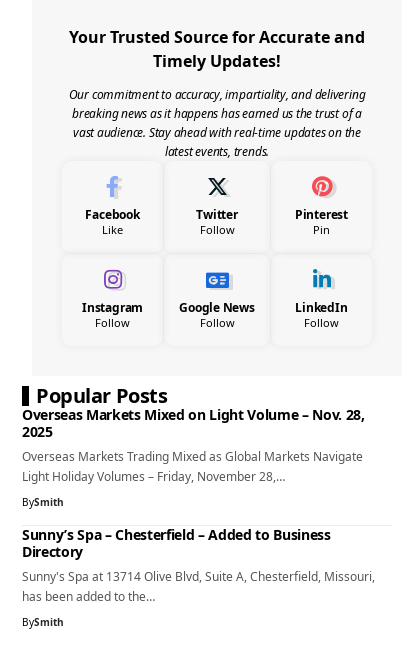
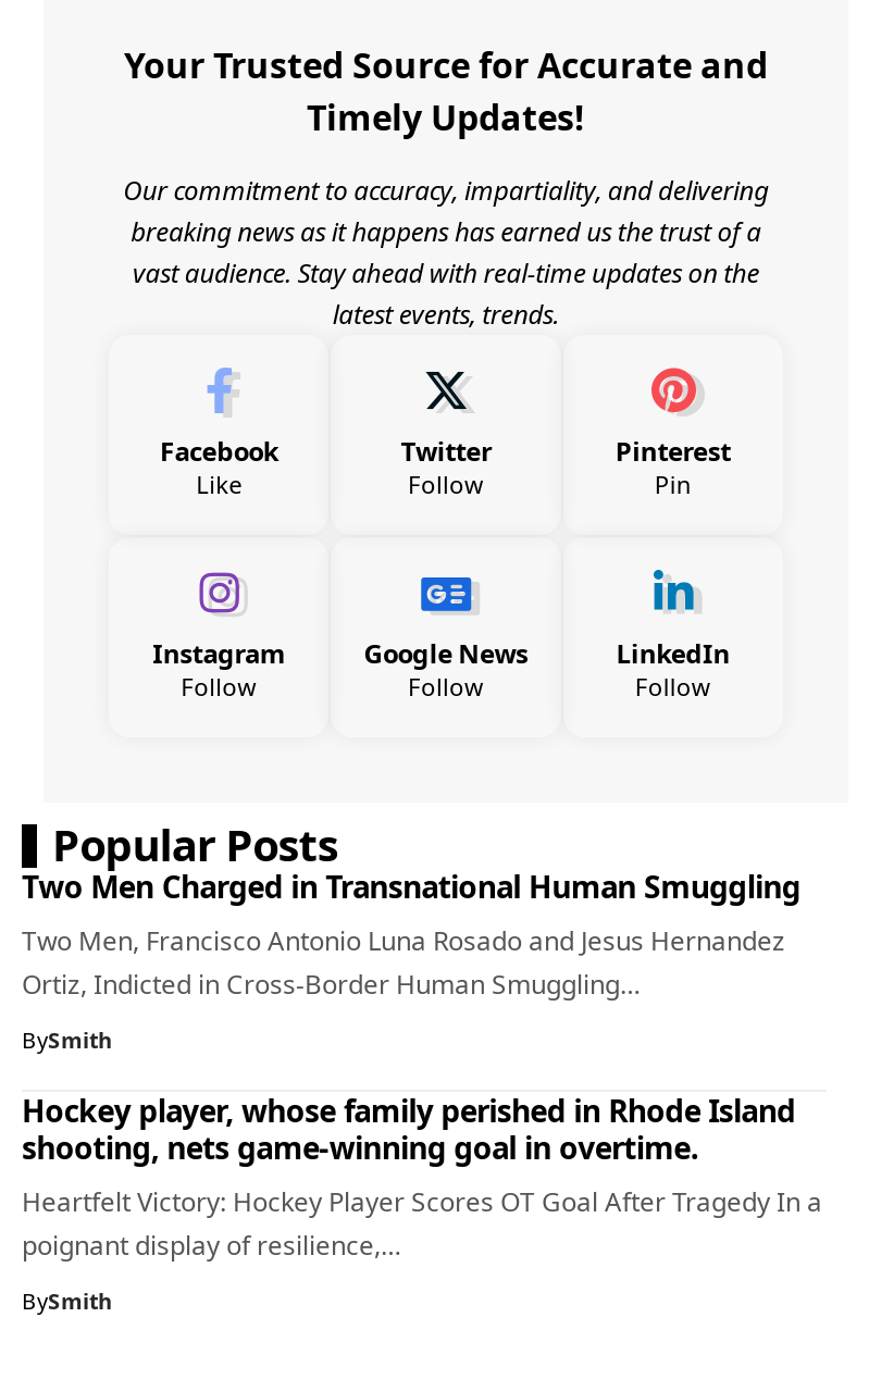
[22,405,365,485] Overseas Markets Mixed on Light Volume – Nov. 28, | 2025 | Overseas Markets Trading Mixed as Global Markets Navigate | Light Holiday Volumes – Friday, November 28,… -> [22,865,800,1002] Two Men Charged in Transnational Human Smuggling | Two Men, Francisco Antonio Luna Rosado and Jesus Hernandez | Ortiz, Indicted in Cross-Border Human Smuggling…
[22,525,375,605] Sunny’s Spa – Chesterfield – Added to Business | Directory | Sunny's Spa at 13714 Olive Blvd, Suite A, Chesterfield, Missouri, | has been added to the… -> [22,1089,822,1263] Hockey player, whose family perished in Rhode Island | shooting, nets game-winning goal in overtime. | Heartfelt Victory: Hockey Player Scores OT Goal After Tragedy In a | poignant display of resilience,…

